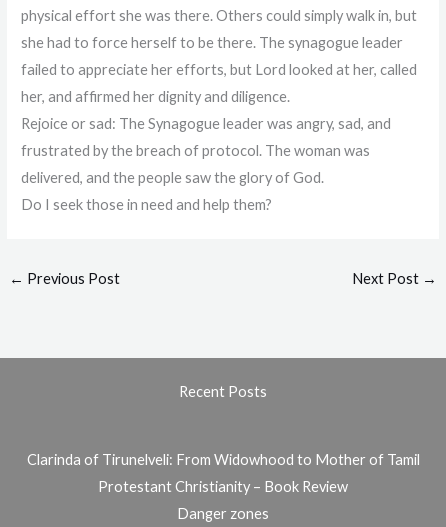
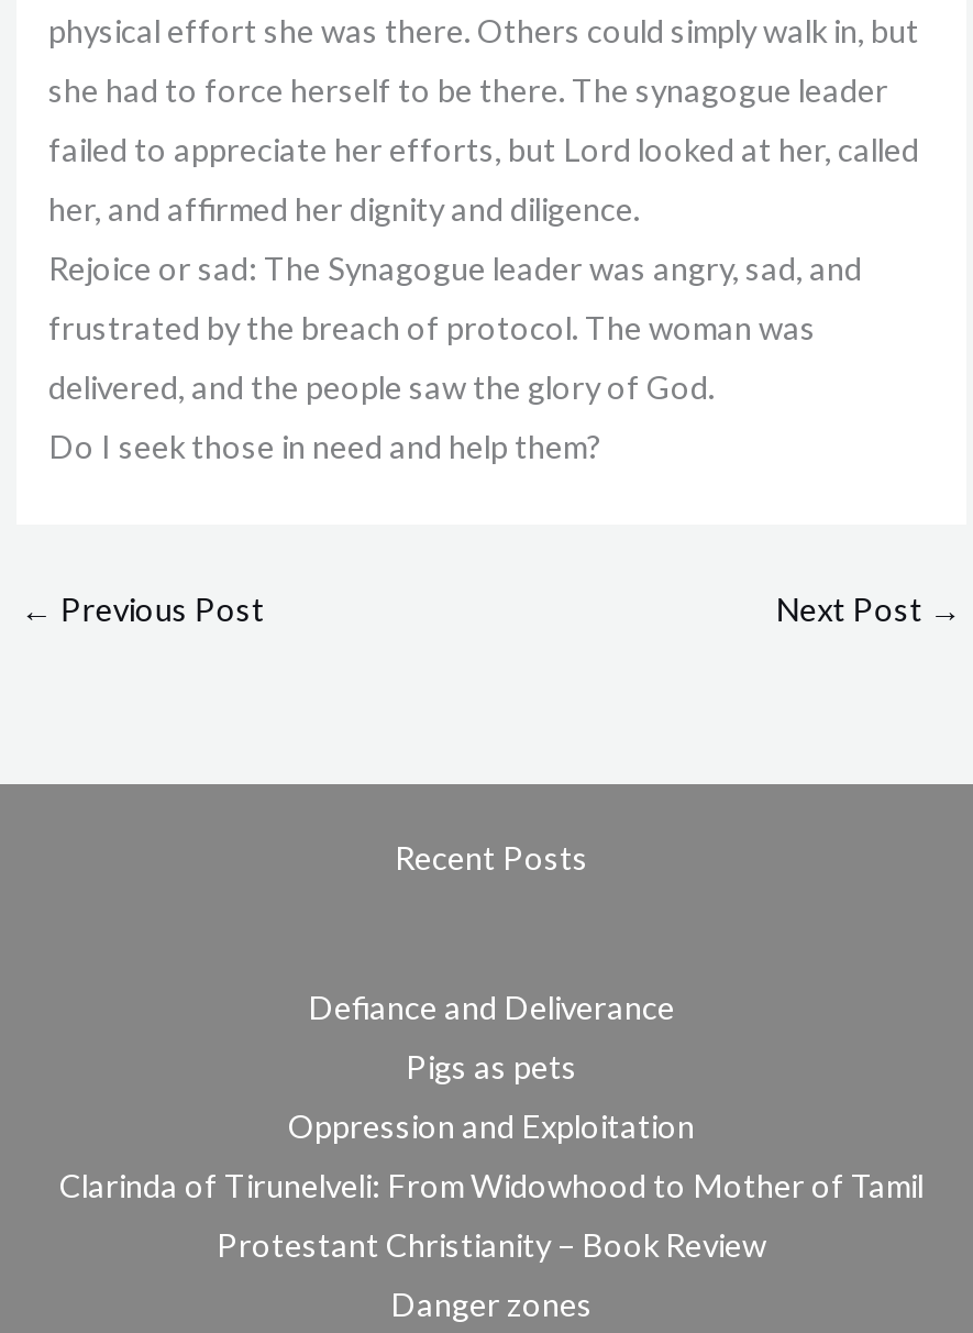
none -> [288,988,695,1144] Defiance and Deliverance | Pigs as pets | Oppression and Exploitation

